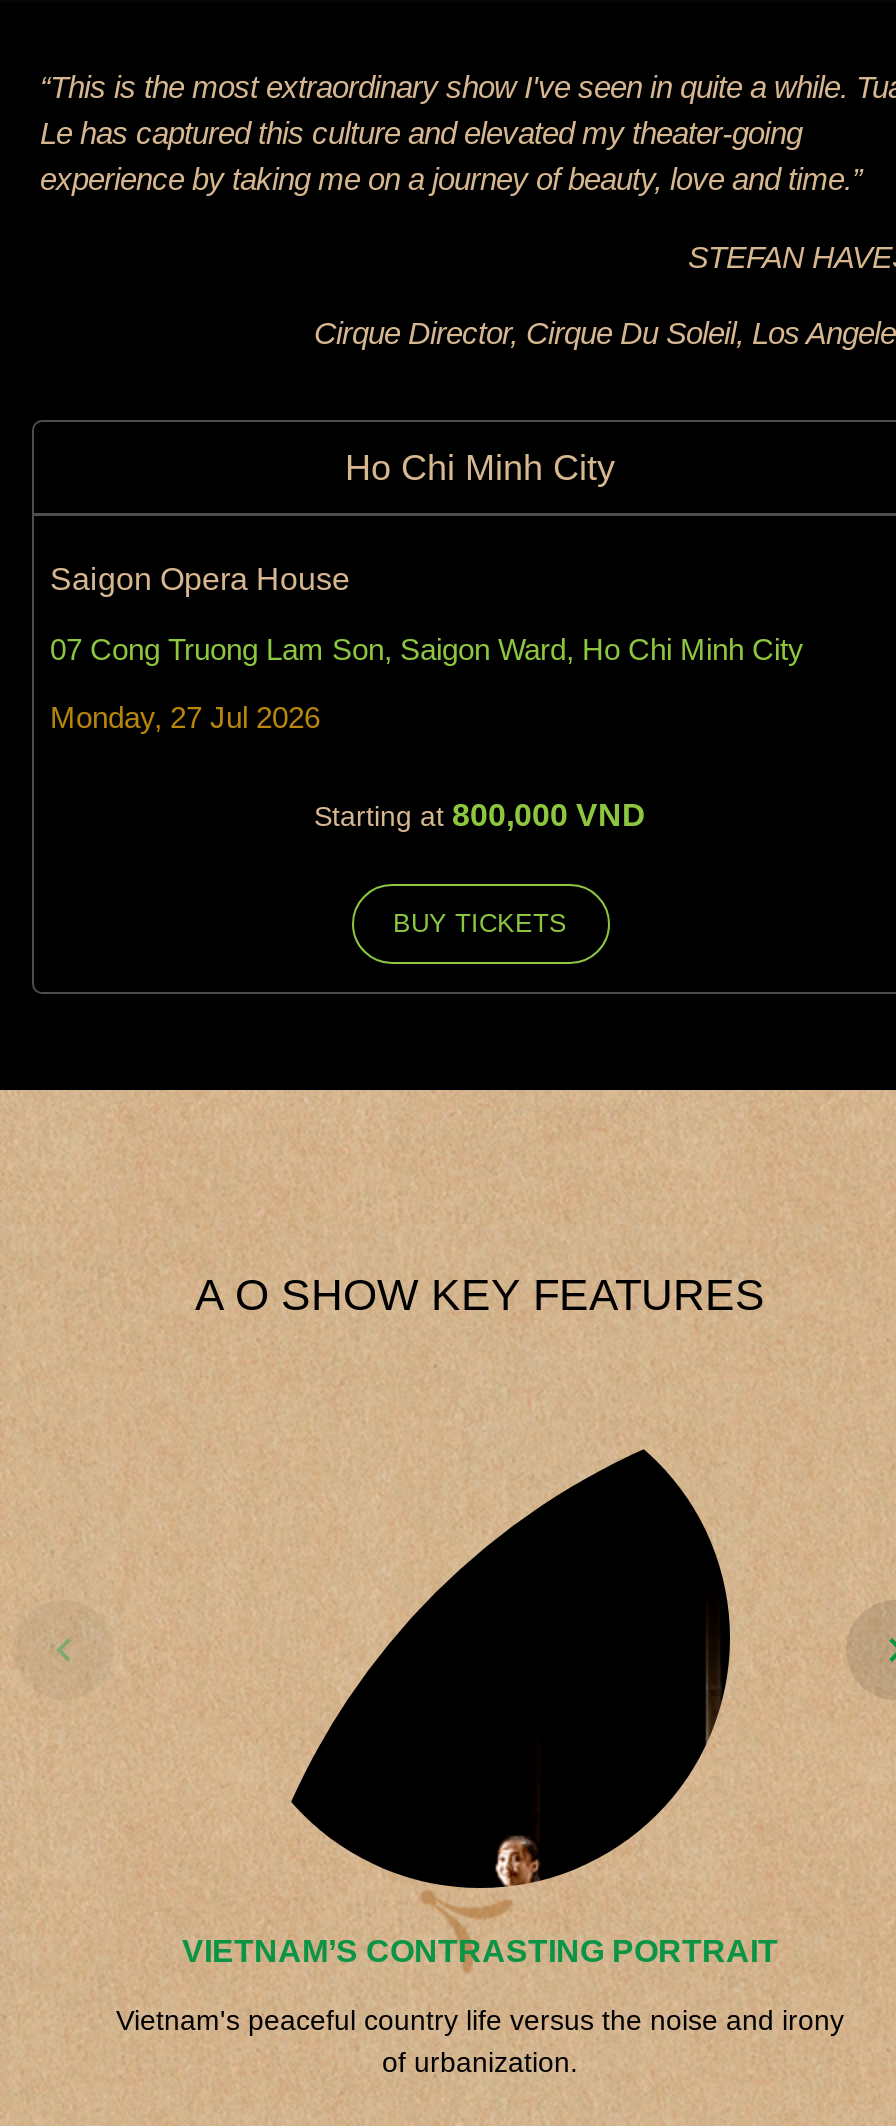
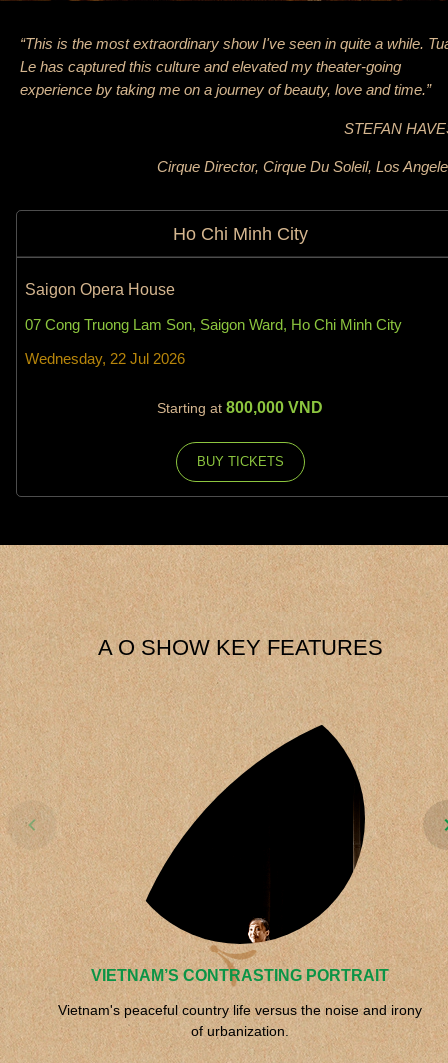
[50,699,320,733] Monday, 27 Jul 2026 -> [25,350,185,367] Wednesday, 22 Jul 2026

